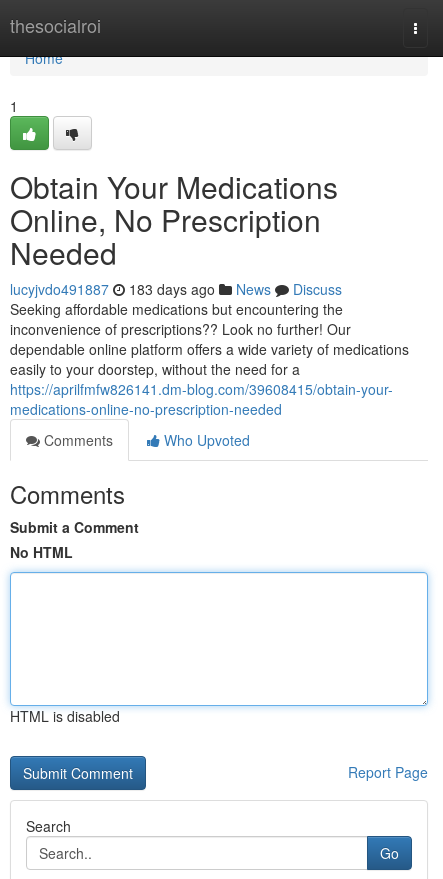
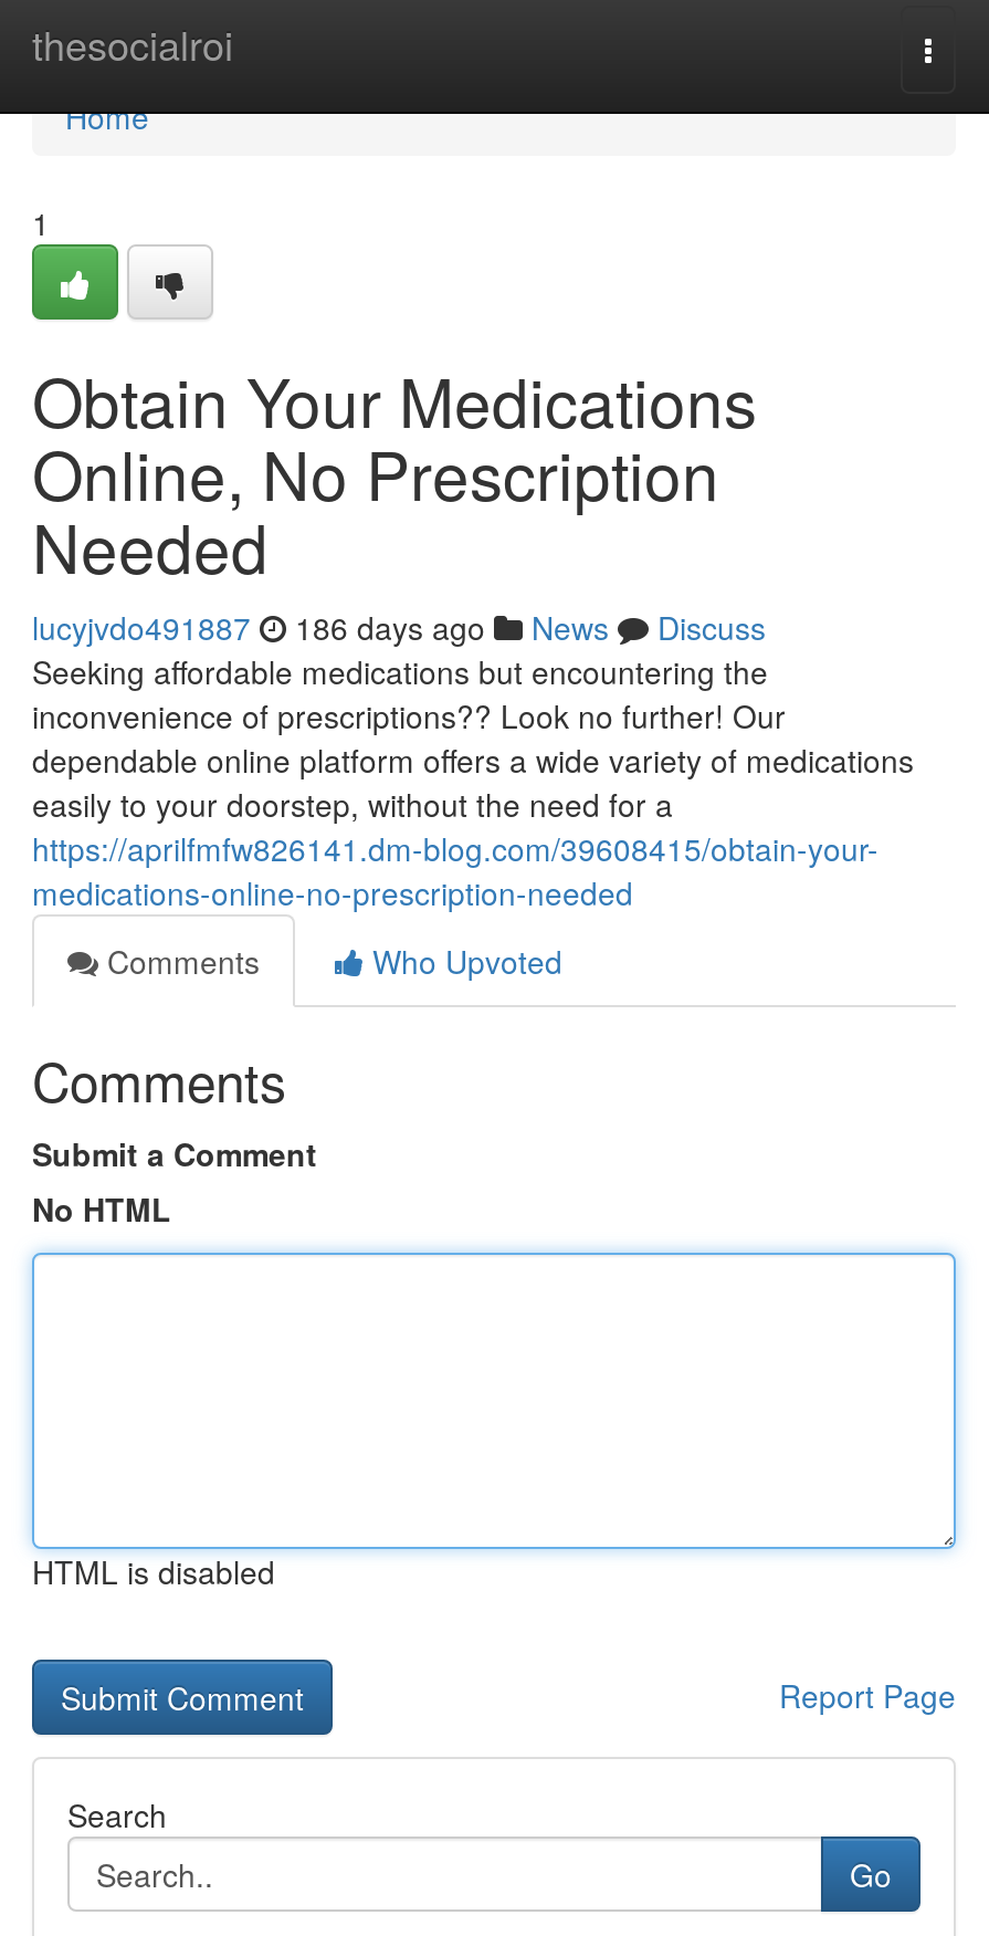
[10,279,342,299] lucyjvdo491887 183 days ago News Discuss -> [32,605,766,649] lucyjvdo491887 186 days ago News Discuss

